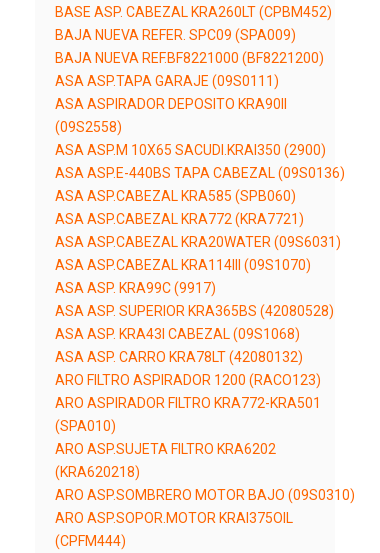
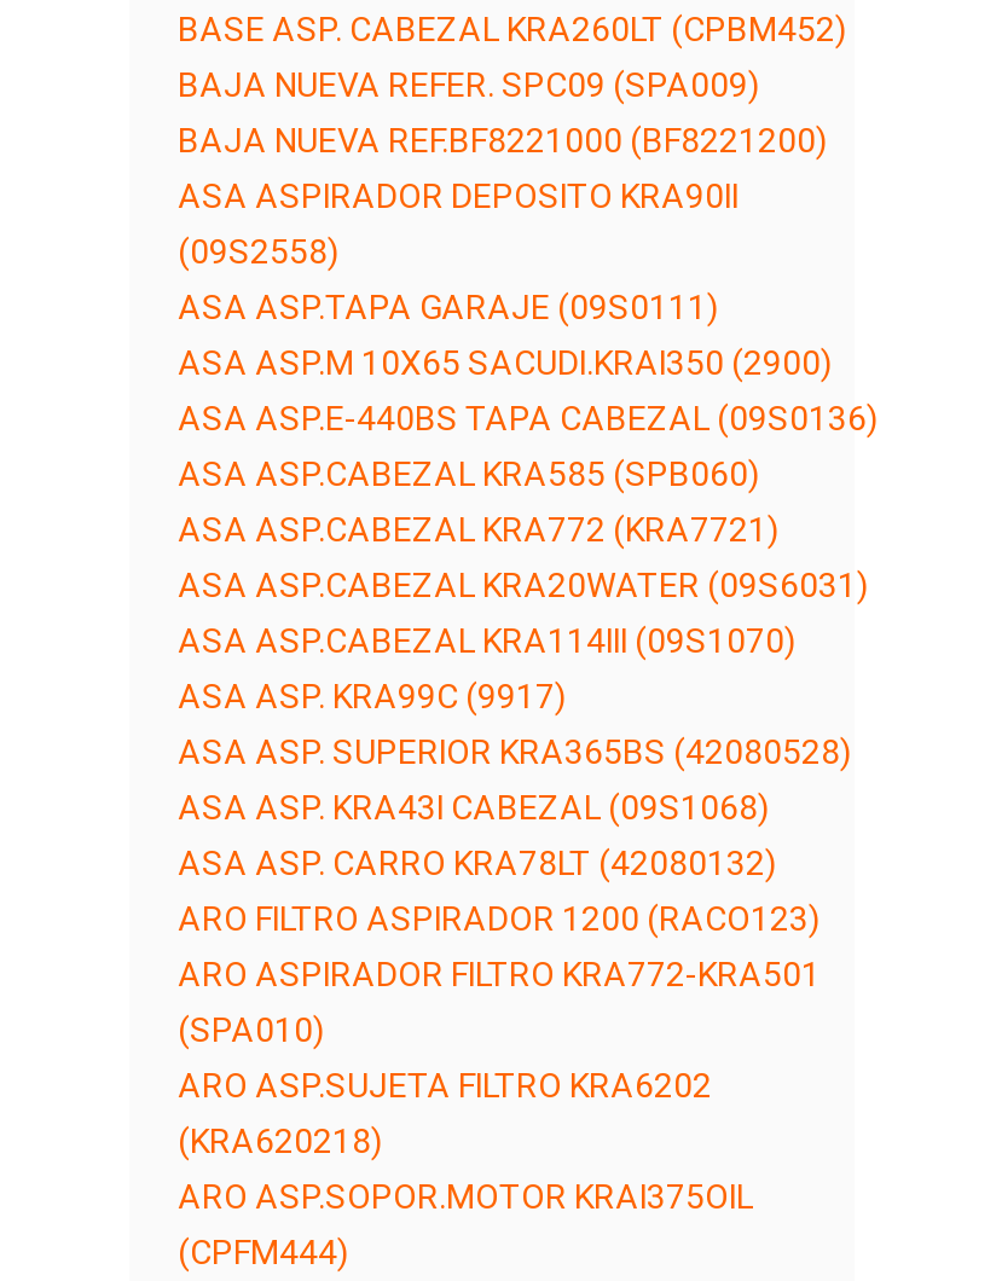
moved [55,73,279,89] -> [178,288,719,326]: ASA ASP.TAPA GARAJE (09S0111)
[55,487,355,503] ARO ASP.SOMBRERO MOTOR BAJO (09S0310) -> none

